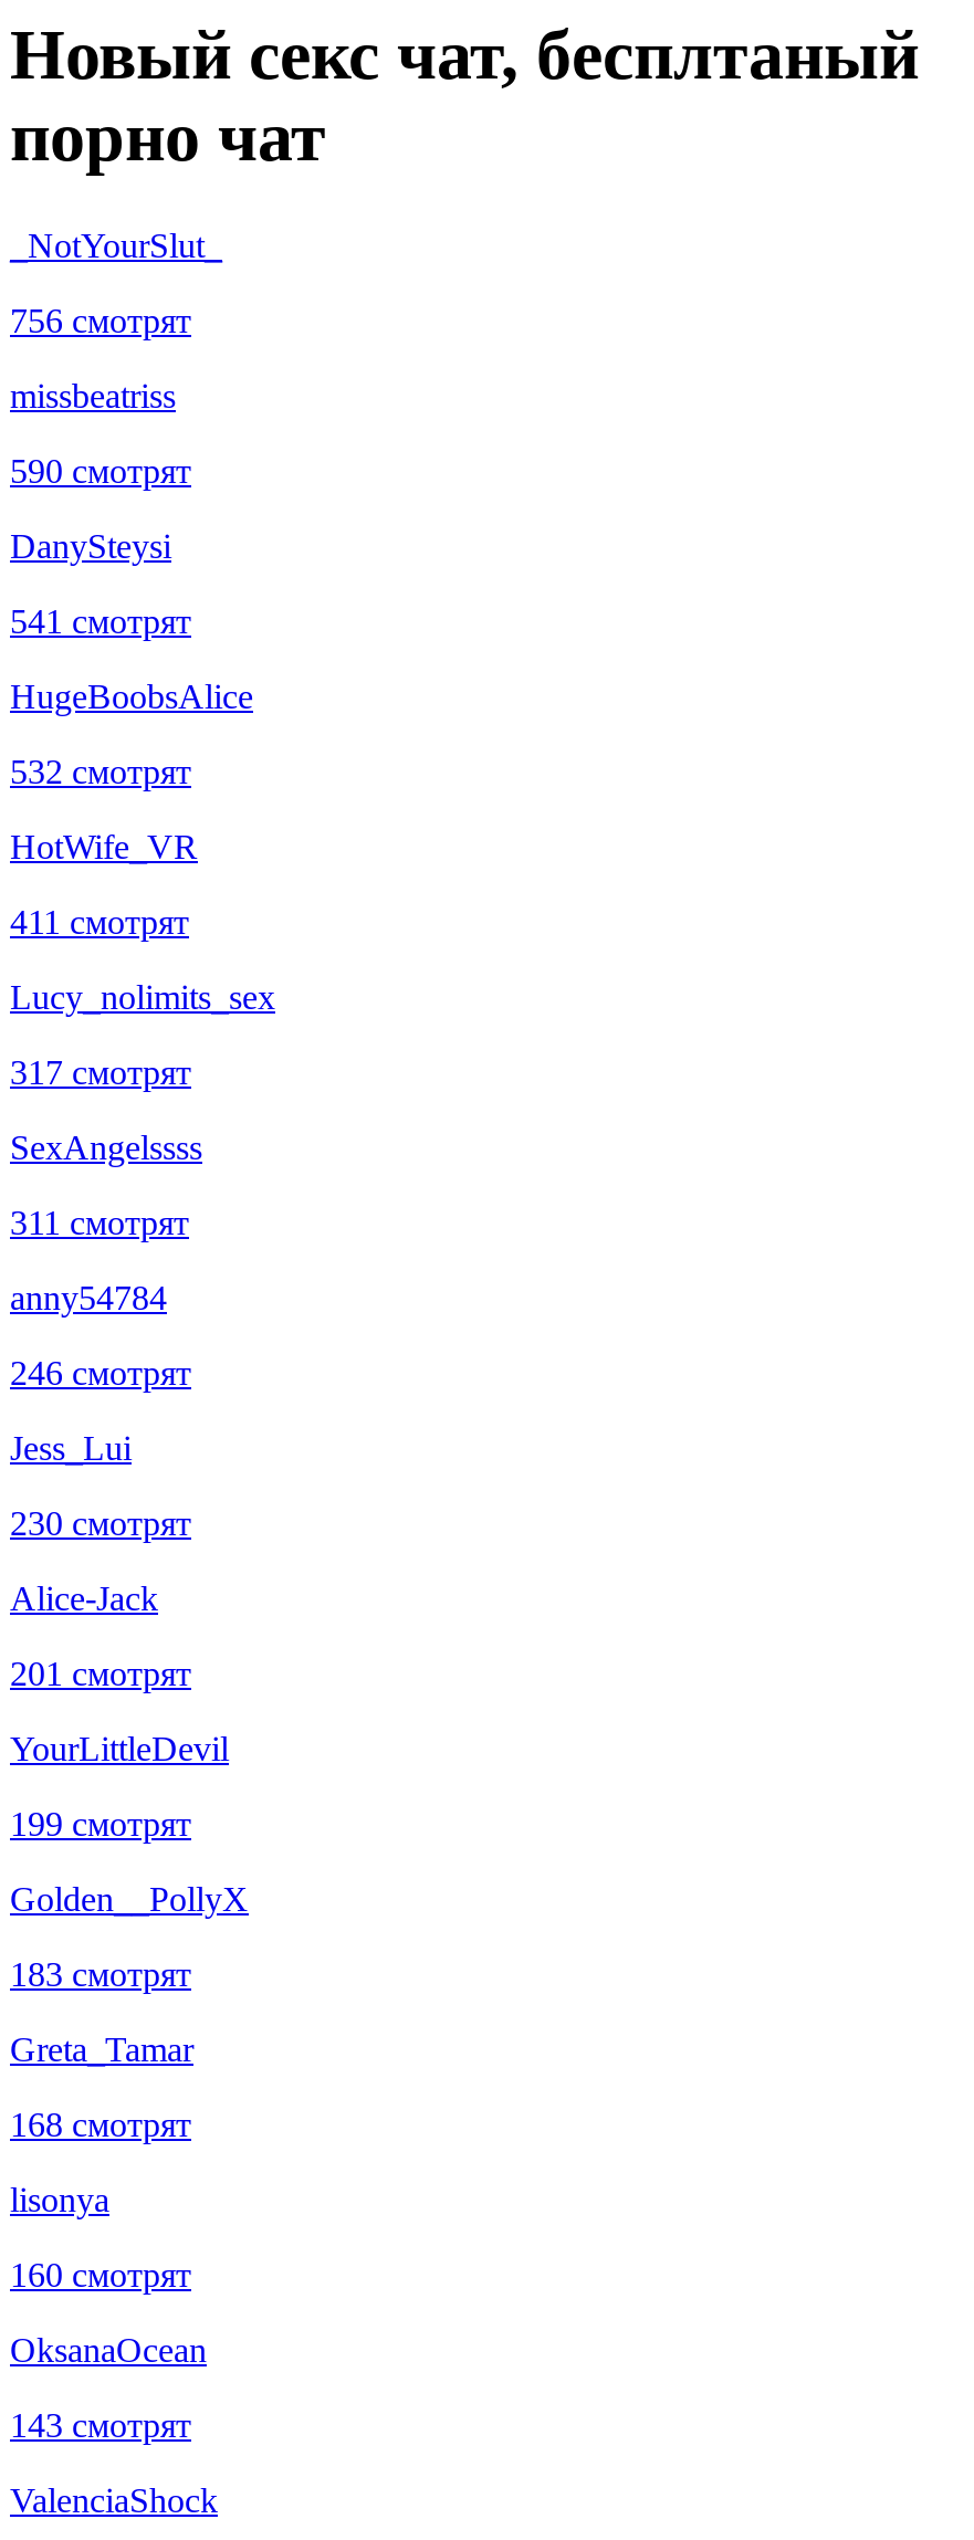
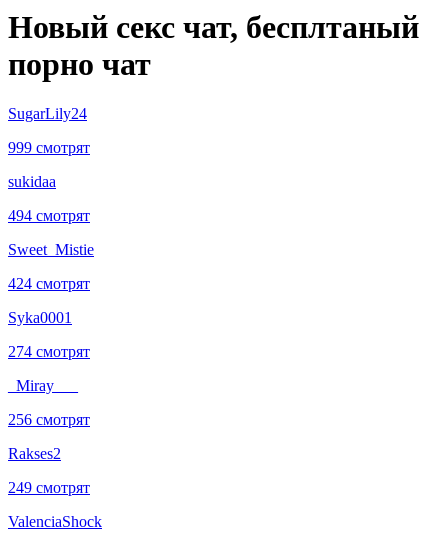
[10,226,275,2444] _NotYourSlut_ | 756 смотрят | missbeatriss | 590 смотрят | DanySteysi | 541 смотрят | HugeBoobsAlice | 532 смотрят | HotWife_VR | 411 смотрят | Lucy_nolimits_sex | 317 смотрят | SexAngelssss | 311 смотрят | anny54784 | 246 смотрят | Jess_Lui | 230 смотрят | Alice-Jack | 201 смотрят | YourLittleDevil | 199 смотрят | Golden__PollyX | 183 смотрят | Greta_Tamar | 168 смотрят | lisonya | 160 смотрят | OksanaOcean | 143 смотрят -> [8,105,94,496] SugarLily24 | 999 смотрят | sukidaa | 494 смотрят | Sweet_Mistie | 424 смотрят | Syka0001 | 274 смотрят | _Miray___ | 256 смотрят | Rakses2 | 249 смотрят

